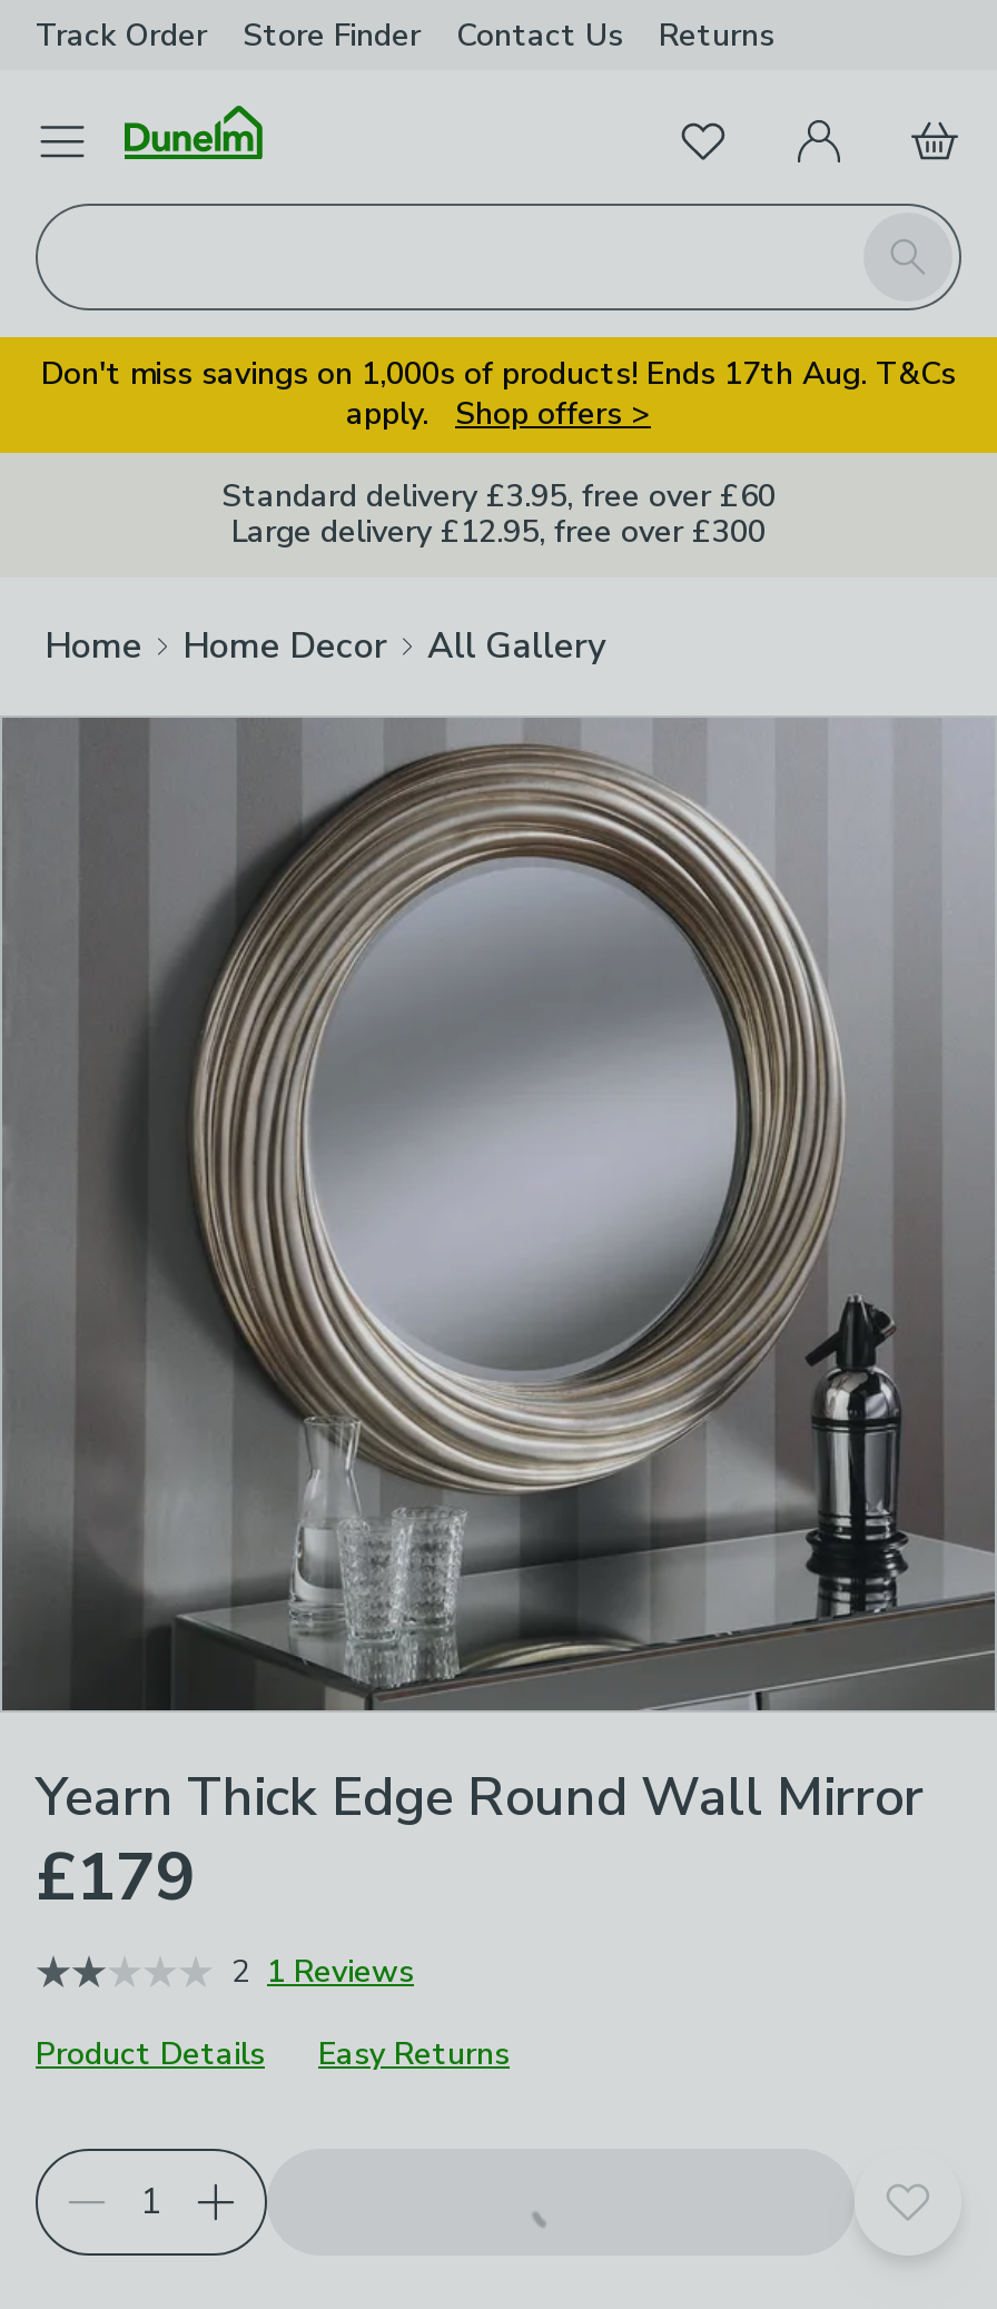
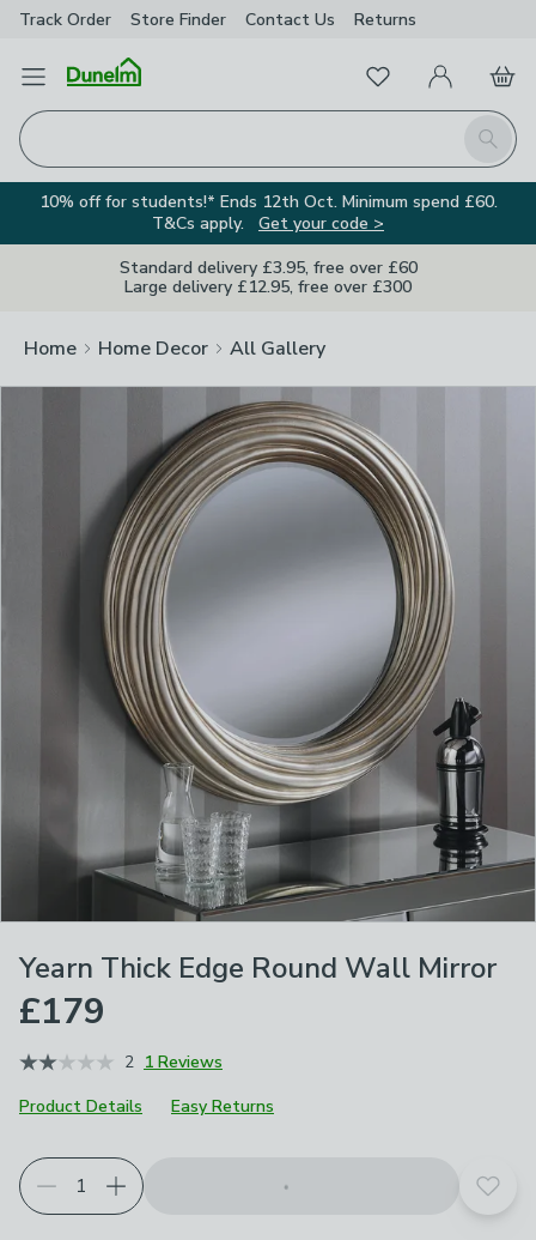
[41,353,956,435] Don't miss savings on 1,000s of products! Ends 17th Aug. T&Cs | apply. Shop offers > -> [39,190,497,235] 10% off for students!* Ends 12th Oct. Minimum spend £60. | T&Cs apply. Get your code >

